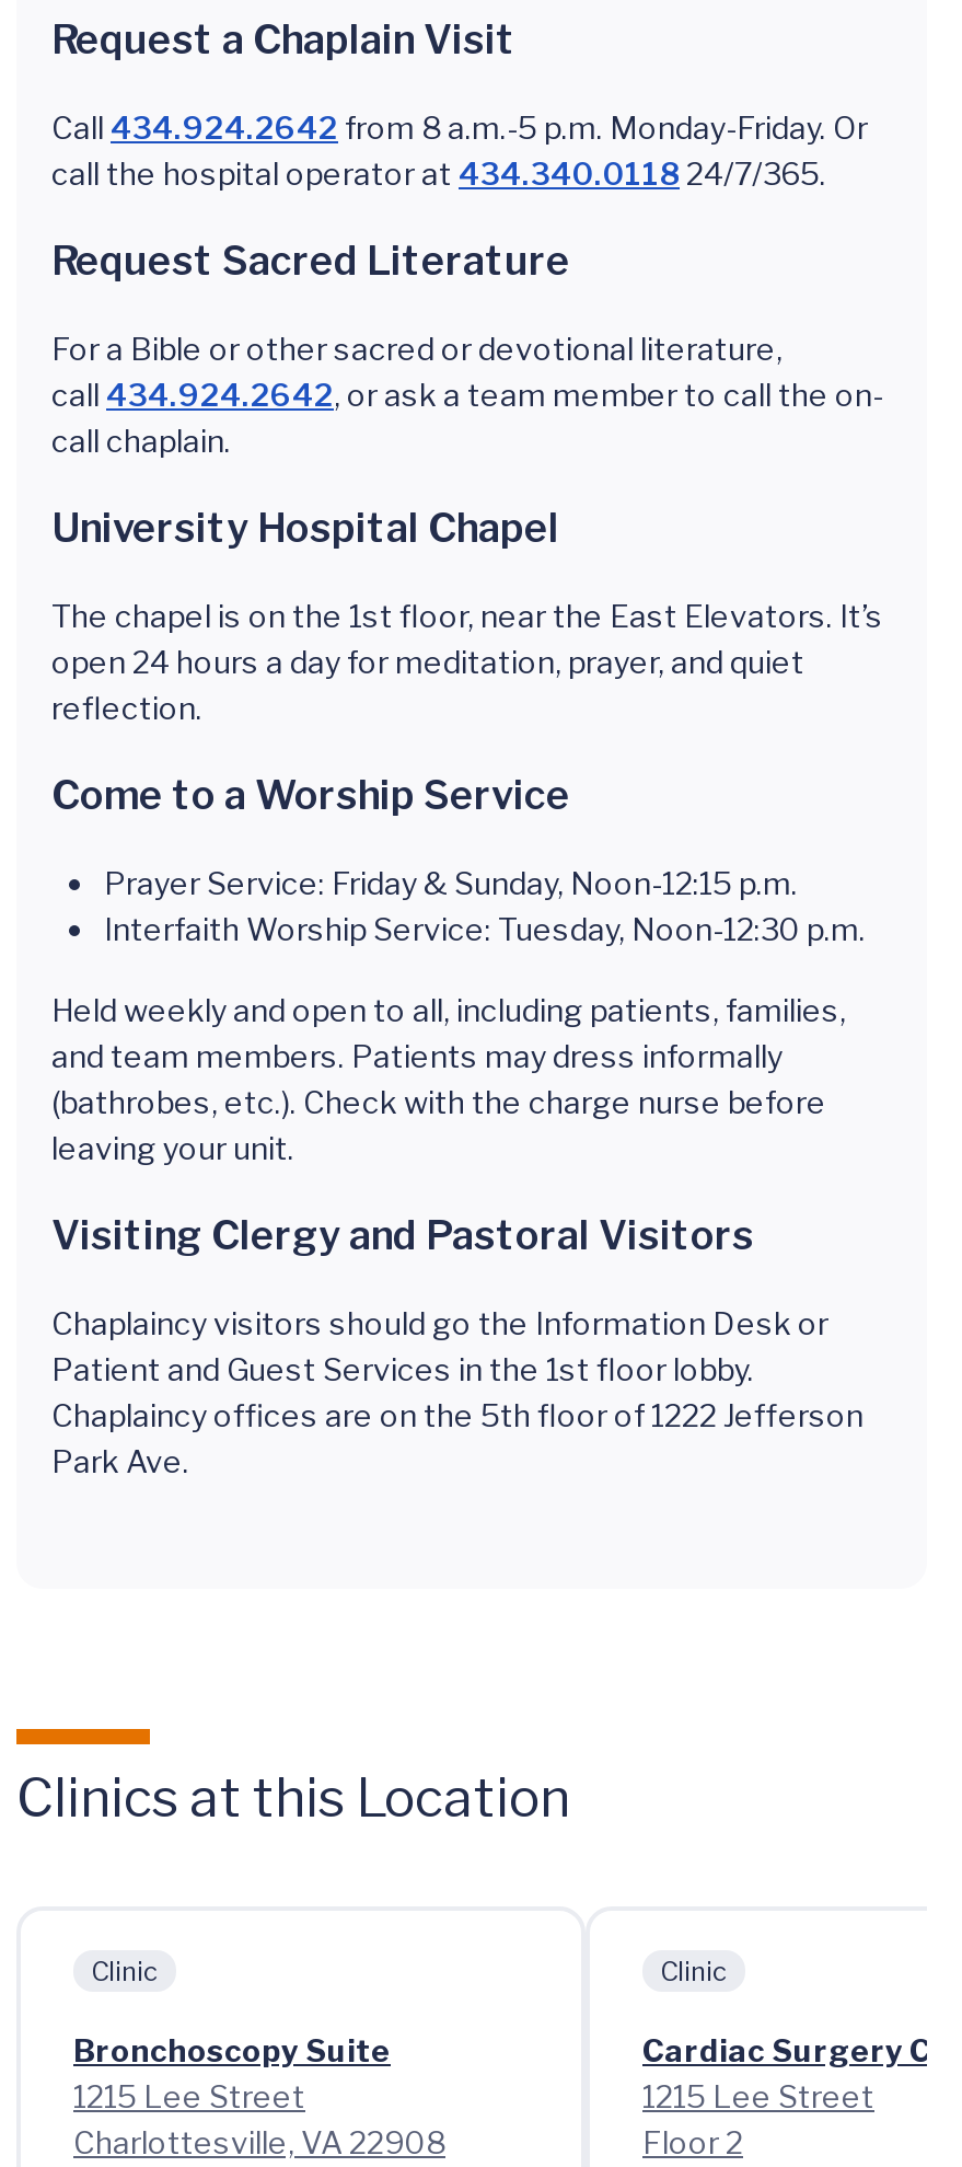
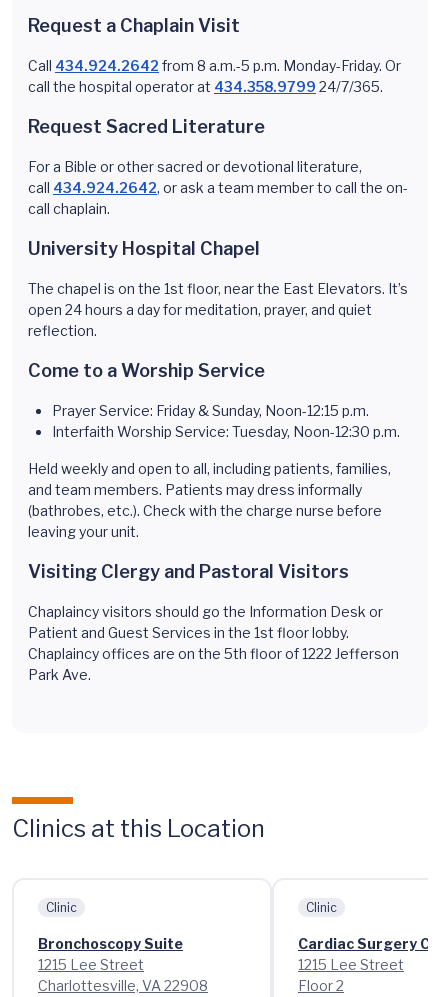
[51,154,826,192] call the hospital operator at 434.340.0118 24/7/365. -> [28,78,383,95] call the hospital operator at 434.358.9799 24/7/365.

